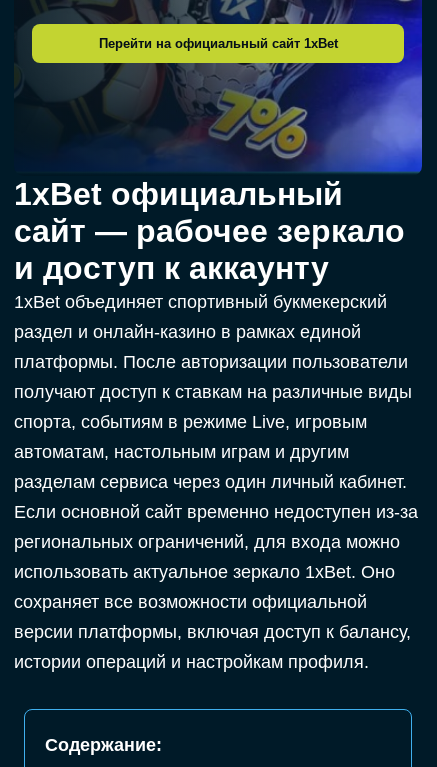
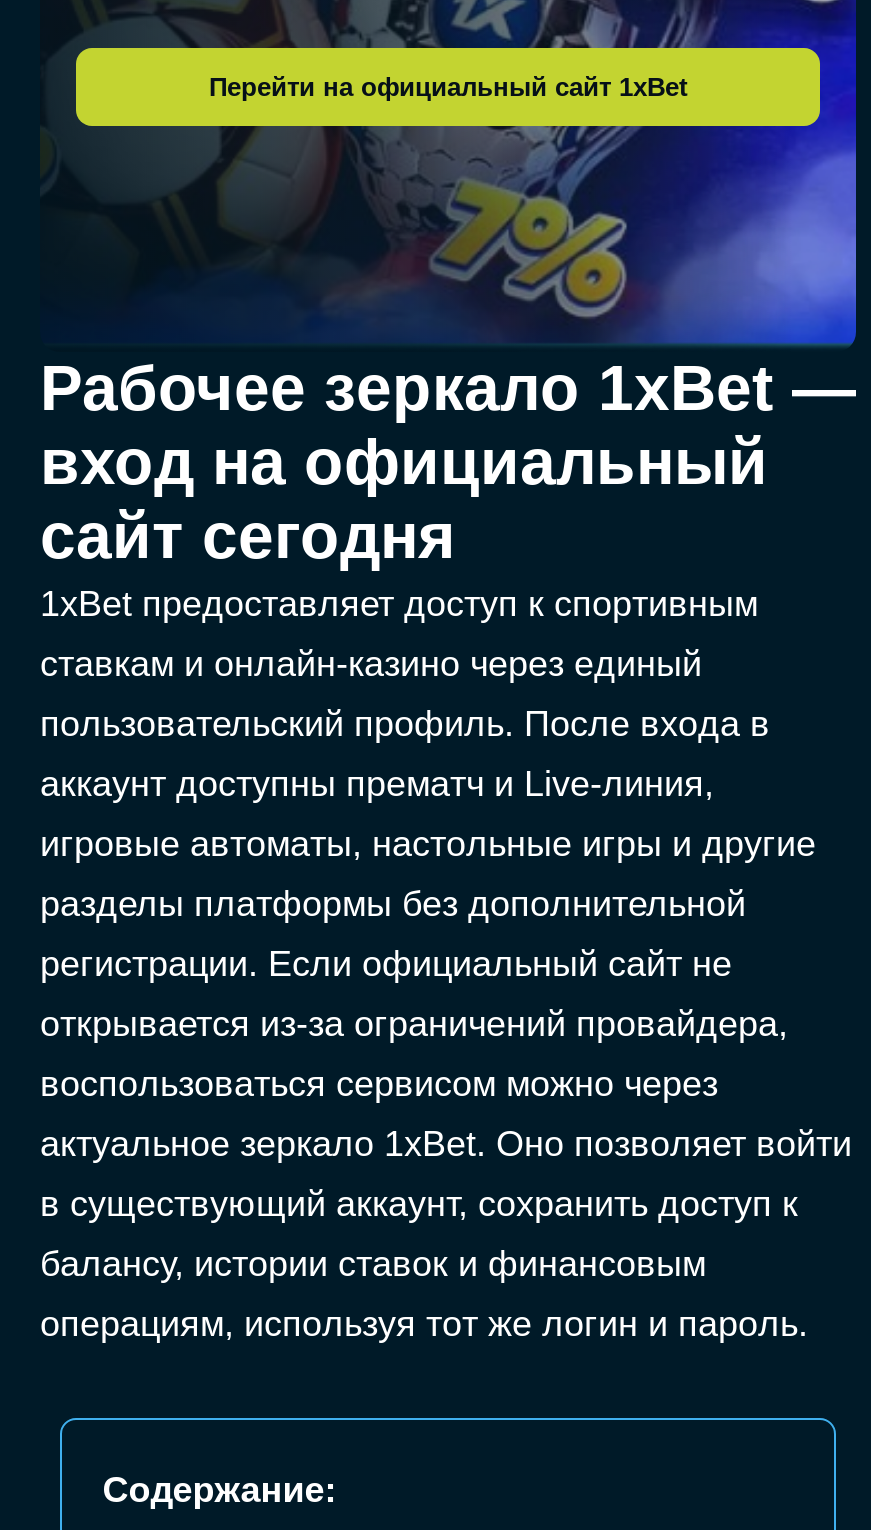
[14,176,405,312] 1xBet официальный | сайт — рабочее зеркало | и доступ к аккаунту | 1xBet объединяет спортивный букмекерский -> [40,352,856,624] Рабочее зеркало 1xBet — | вход на официальный | сайт сегодня | 1xBet предоставляет доступ к спортивным
[14,322,361,342] раздел и онлайн-казино в рамках единой -> [40,644,702,684] ставкам и онлайн-казино через единый
[14,352,408,372] платформы. После авторизации пользователи -> [40,704,770,744] пользовательский профиль. После входа в
[14,382,412,402] получают доступ к ставкам на различные виды -> [40,764,714,804] аккаунт доступны прематч и Live-линия,
[14,412,367,432] спорта, событиям в режиме Live, игровым -> [40,824,816,864] игровые автоматы, настольные игры и другие
[14,442,349,462] автоматам, настольным играм и другим -> [40,884,746,924] разделы платформы без дополнительной
[14,472,407,492] разделам сервиса через один личный кабинет. -> [40,944,732,984] регистрации. Если официальный сайт не
[14,502,418,522] Если основной сайт временно недоступен из-за -> [40,1004,788,1044] открывается из-за ограничений провайдера,
[14,532,400,552] региональных ограничений, для входа можно -> [40,1064,718,1104] воспользоваться сервисом можно через
[14,562,395,582] использовать актуальное зеркало 1xBet. Оно -> [40,1124,852,1164] актуальное зеркало 1xBet. Оно позволяет войти
[14,592,367,612] сохраняет все возможности официальной -> [40,1184,798,1224] в существующий аккаунт, сохранить доступ к
[14,622,411,642] версии платформы, включая доступ к балансу, -> [40,1244,706,1284] балансу, истории ставок и финансовым
[14,652,369,672] истории операций и настройкам профиля. -> [40,1304,808,1344] операциям, используя тот же логин и пароль.

